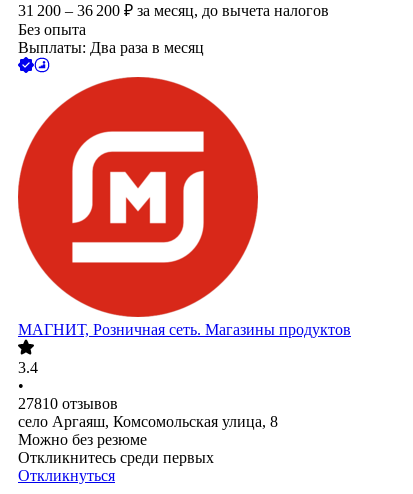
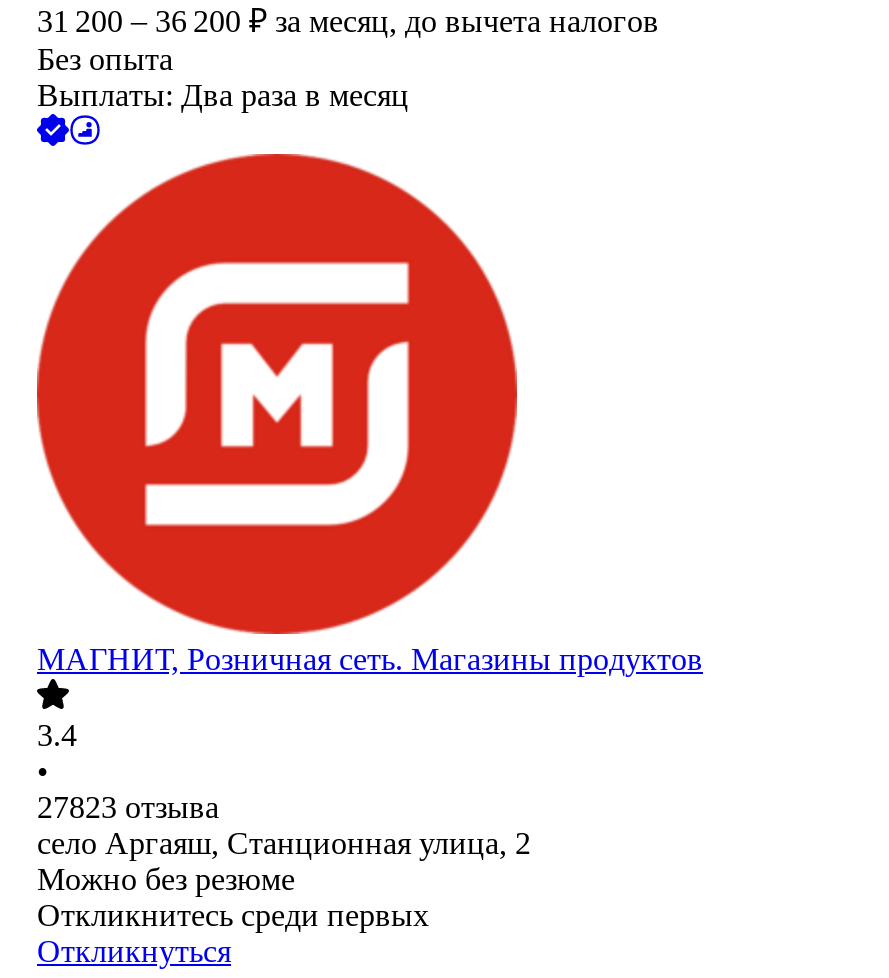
[18,395,278,430] 27810 отзывов | село Аргаяш, Комсомольская улица, 8 -> [37,791,531,861] 27823 отзыва | село Аргаяш, Станционная улица, 2

